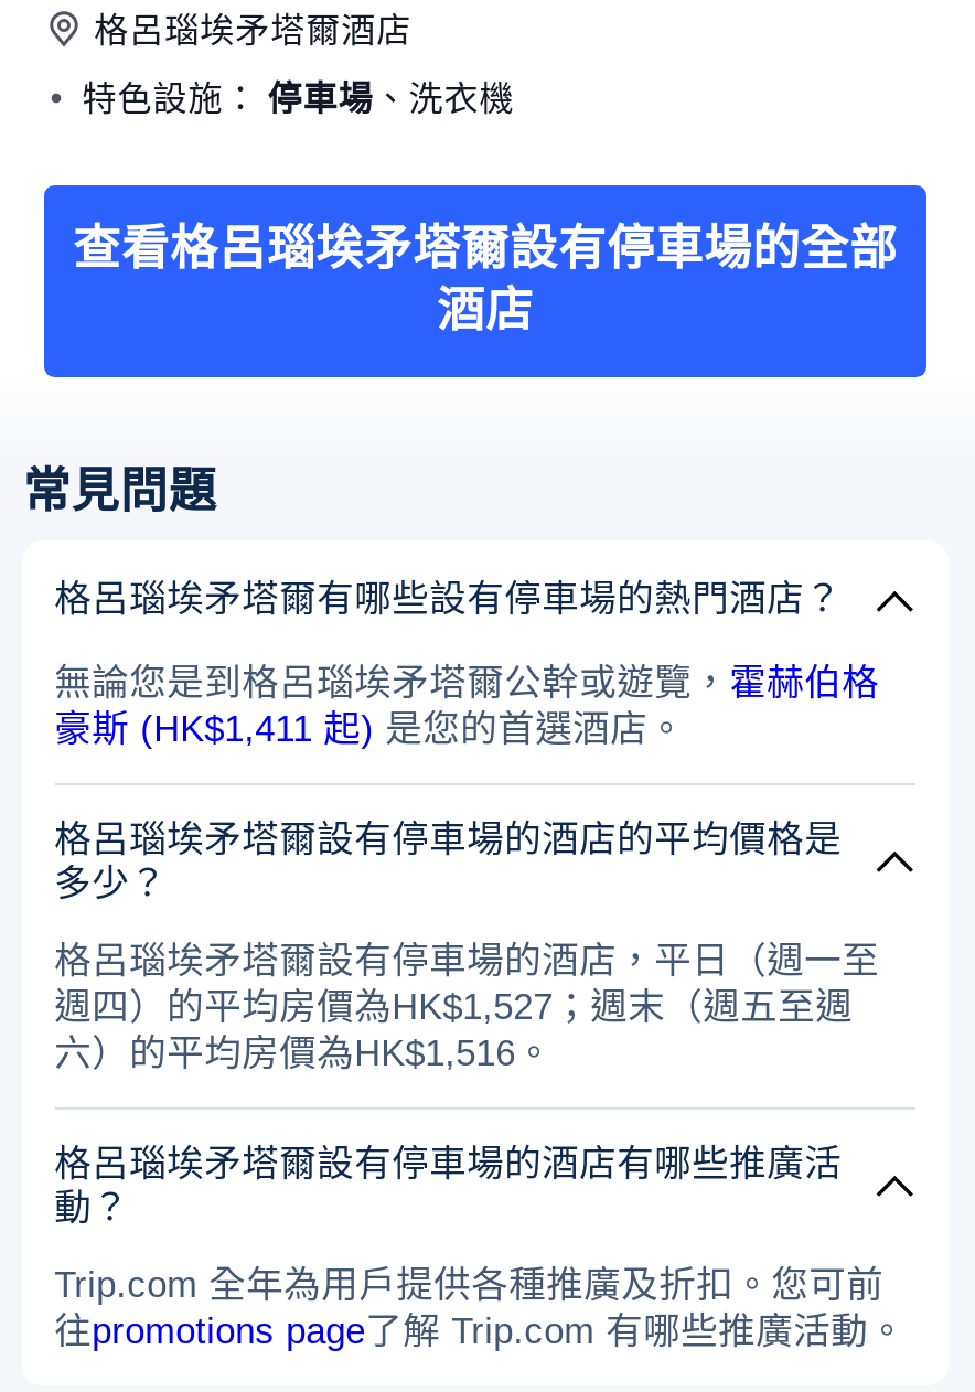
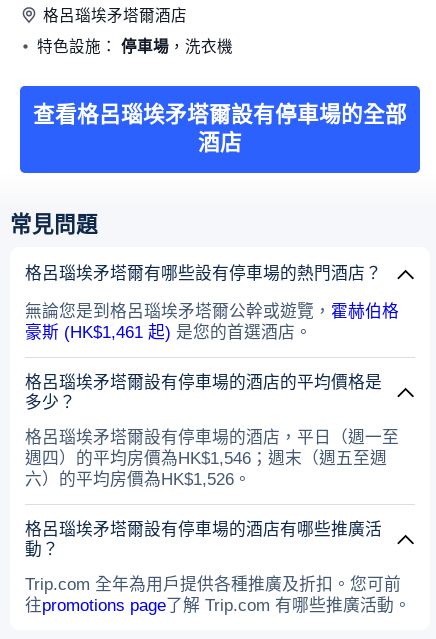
[82,79,514,116] 特色設施：停車場、洗衣機 -> [37,38,233,55] 特色設施：停車場，洗衣機
[54,708,685,750] 豪斯 (HK$1,411 起)是您的首選酒店。 -> [25,323,312,342] 豪斯 (HK$1,461 起)是您的首選酒店。
[54,986,853,1028] 週四）的平均房價為HK$1,527；週末（週五至週 -> [25,449,387,468] 週四）的平均房價為HK$1,546；週末（週五至週
[54,1032,553,1074] 六）的平均房價為HK$1,516。 -> [25,470,251,489] 六）的平均房價為HK$1,526。

